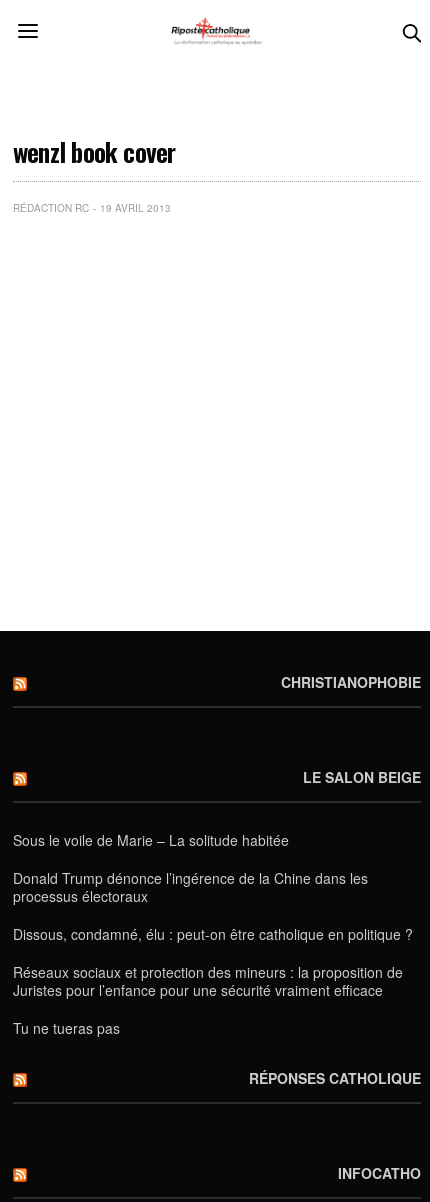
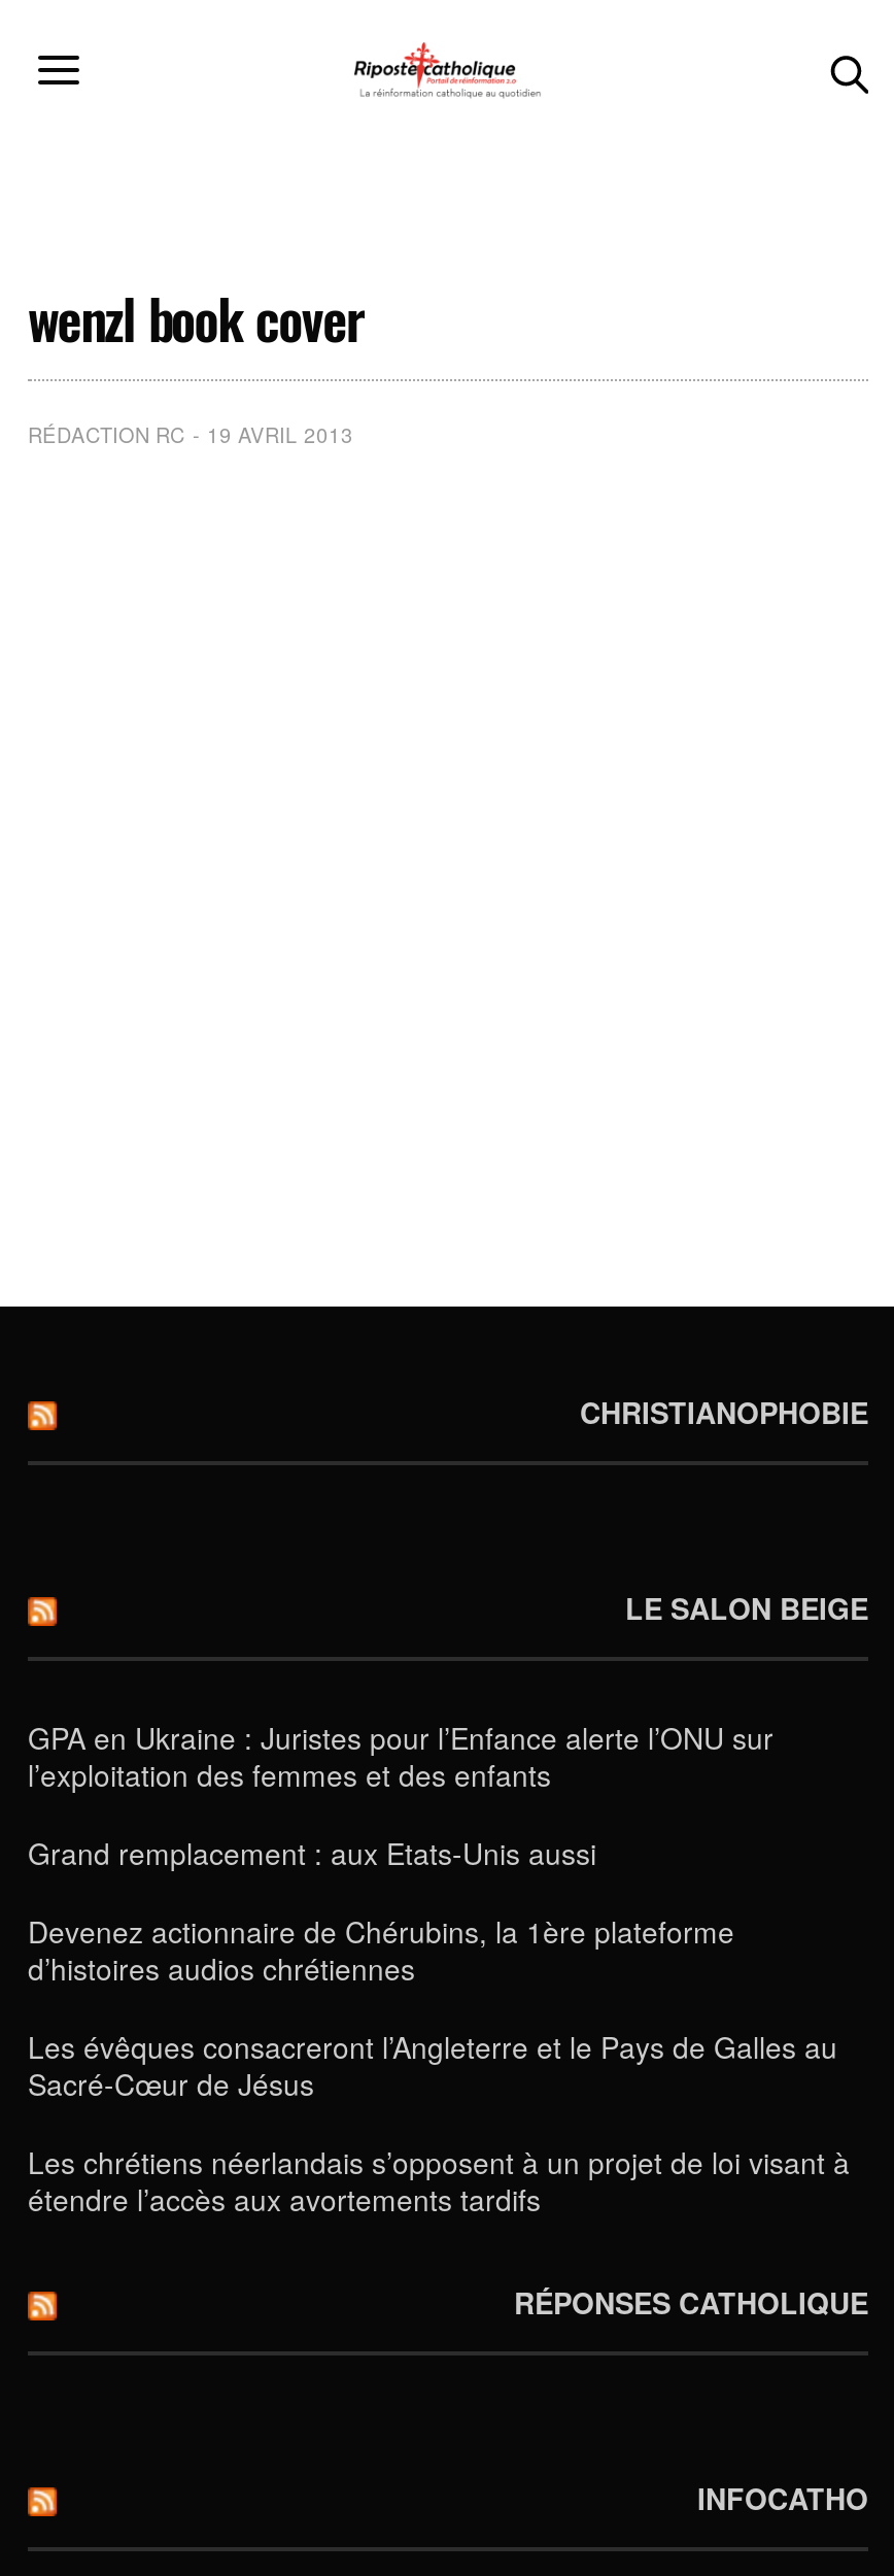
[13,830,289,850] Sous le voile de Marie – La solitude habitée -> [28,1717,773,1795] GPA en Ukraine : Juristes pour l’Enfance alerte l’ONU sur | l’exploitation des femmes et des enfants
[13,868,368,906] Donald Trump dénonce l’ingérence de la Chine dans les | processus électoraux -> [28,1832,596,1873] Grand remplacement : aux Etats-Unis aussi
[13,924,413,944] Dissous, condamné, élu : peut-on être catholique en politique ? -> [28,1910,734,1989] Devenez actionnaire de Chérubins, la 1ère plateforme | d’histoires audios chrétiennes
[13,962,403,1000] Réseaux sociaux et protection des mineurs : la proposition de | Juristes pour l’enfance pour une sécurité vraiment efficace -> [28,2026,837,2104] Les évêques consacreront l’Angleterre et le Pays de Galles au | Sacré-Cœur de Jésus
[13,1018,120,1038] Tu ne tueras pas -> [28,2141,850,2219] Les chrétiens néerlandais s’opposent à un projet de loi visant à | étendre l’accès aux avortements tardifs

